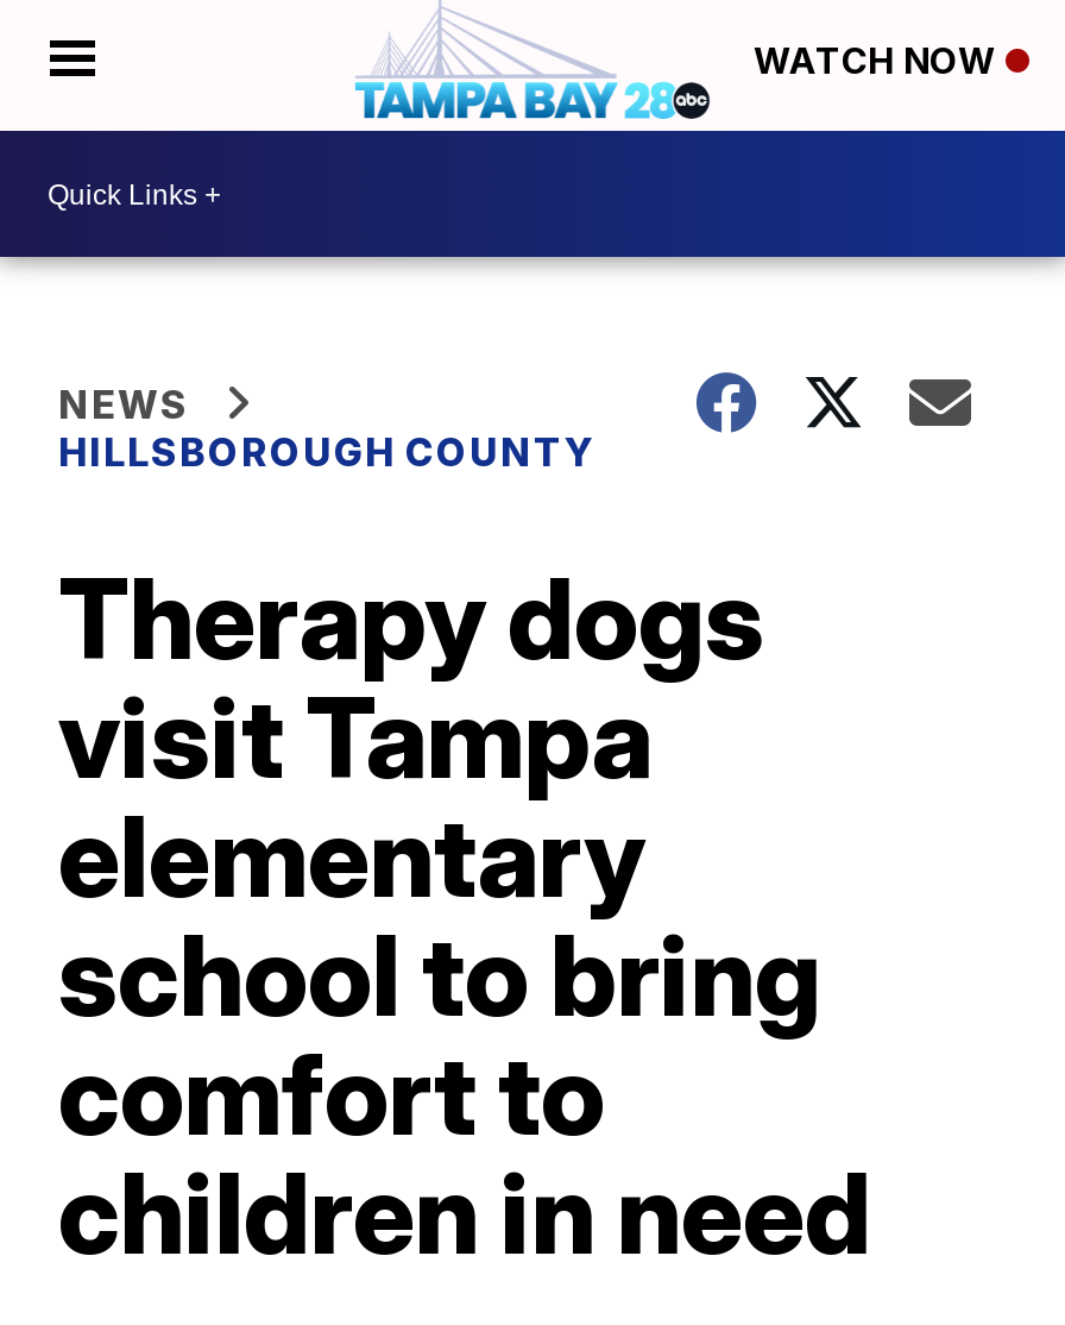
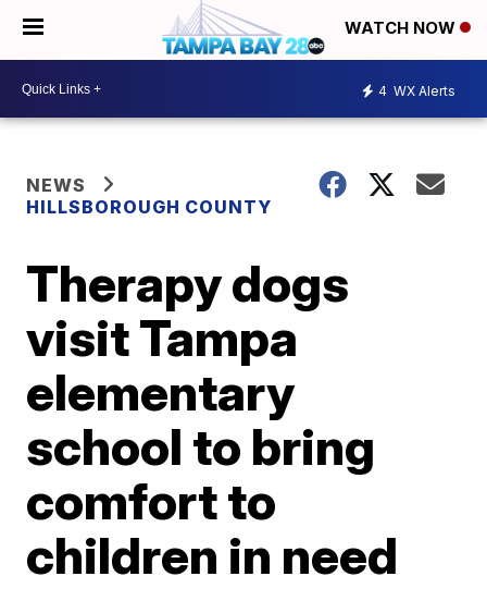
none -> [378,82,455,99] 4 WX Alerts

